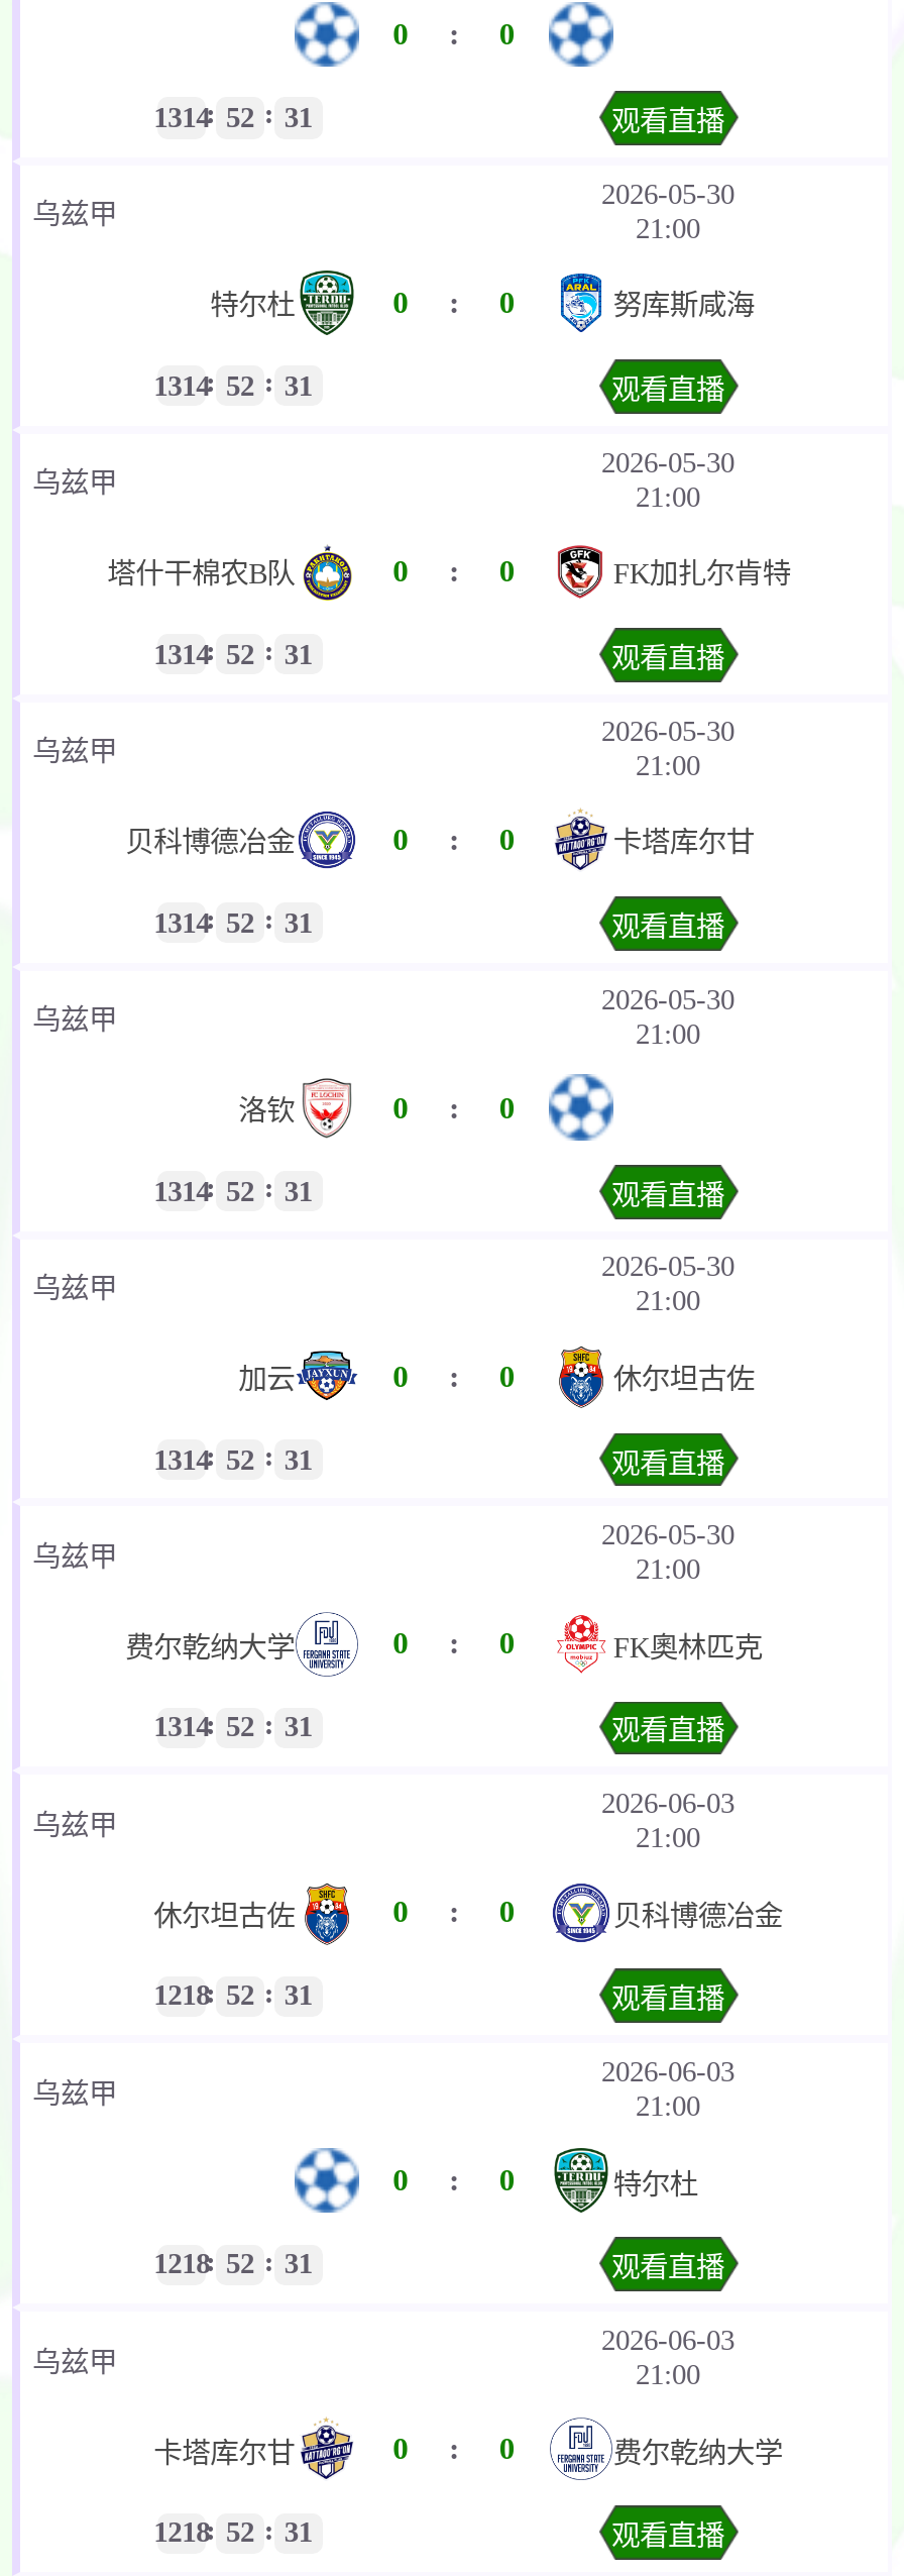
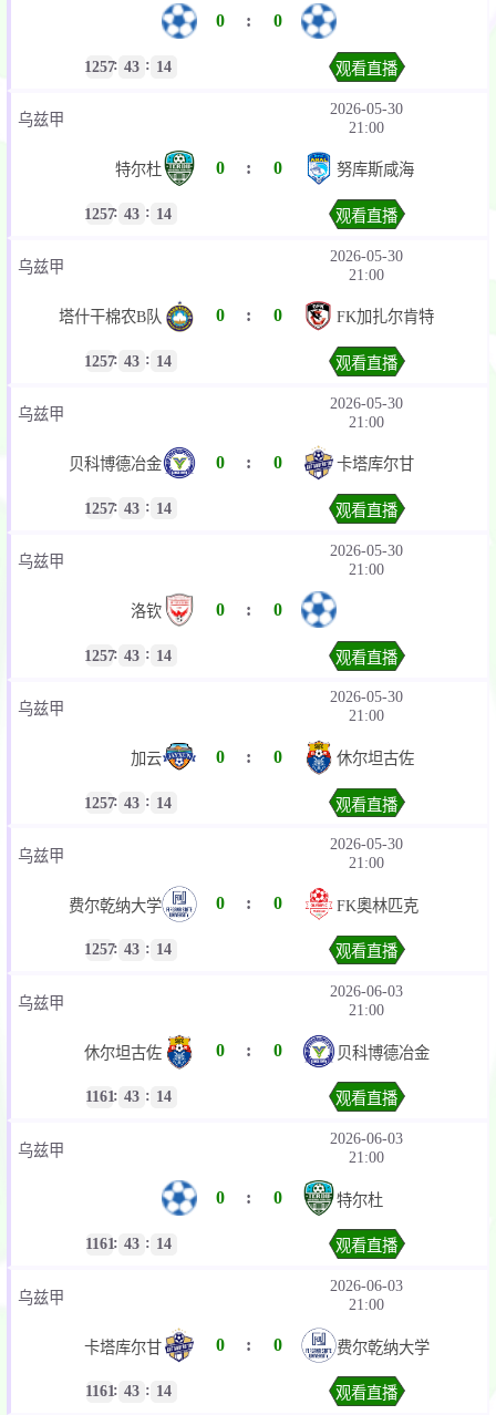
[154,101,210,133] 1314 -> [84,57,115,75] 1257
[206,97,313,133] : 52 : 31 -> [113,56,171,75] : 43 : 14
[154,369,210,401] 1314 -> [84,205,115,222] 1257
[206,366,313,401] : 52 : 31 -> [113,203,171,222] : 43 : 14
[154,637,210,670] 1314 -> [84,352,115,369] 1257
[206,634,313,670] : 52 : 31 -> [113,350,171,369] : 43 : 14
[154,906,210,938] 1314 -> [84,499,115,517] 1257
[206,902,313,938] : 52 : 31 -> [113,497,171,517] : 43 : 14
[154,1174,210,1206] 1314 -> [84,646,115,664] 1257
[206,1171,313,1206] : 52 : 31 -> [113,644,171,664] : 43 : 14
[154,1442,210,1475] 1314 -> [84,793,115,811] 1257
[206,1439,313,1475] : 52 : 31 -> [113,792,171,811] : 43 : 14
[154,1711,210,1743] 1314 -> [84,941,115,958] 1257
[206,1708,313,1743] : 52 : 31 -> [113,939,171,958] : 43 : 14
[154,1976,313,2012] 1218 | : 52 : 31 -> [85,1086,171,1105] 1161: 43 : 14
[154,2244,313,2280] 1218 | : 52 : 31 -> [85,1233,171,1253] 1161: 43 : 14
[154,2513,313,2548] 1218 | : 52 : 31 -> [85,1380,171,1400] 1161: 43 : 14

